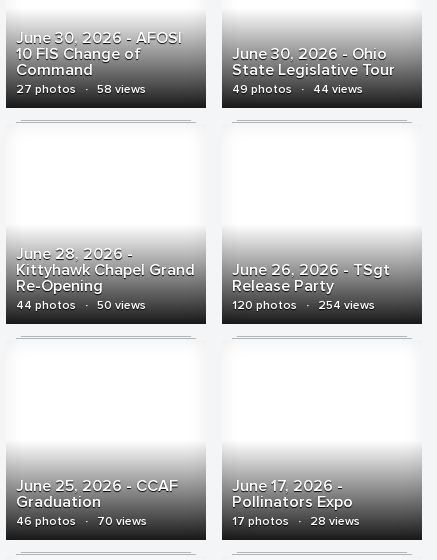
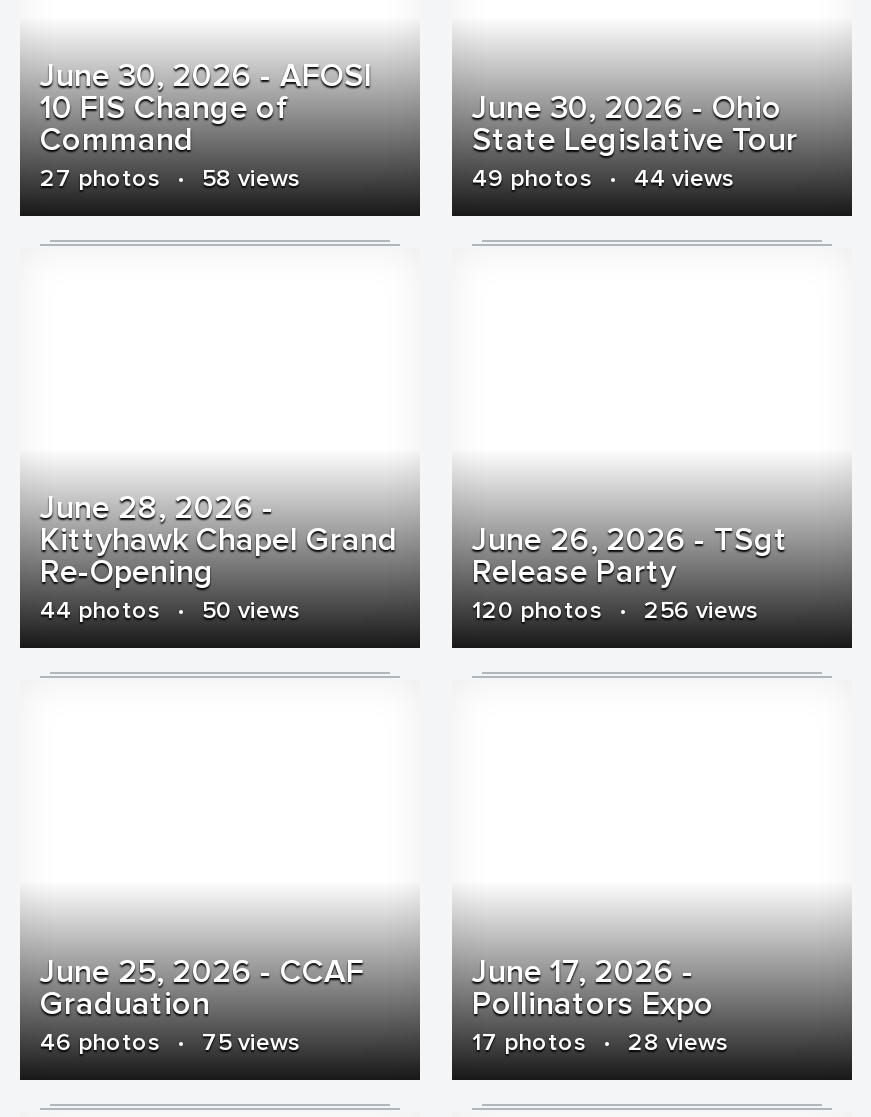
[232,298,375,313] 120 photos · 254 views -> [472,596,758,626] 120 photos · 256 views
[16,514,147,529] 46 photos · 70 views -> [40,1028,300,1058] 46 photos · 75 views

